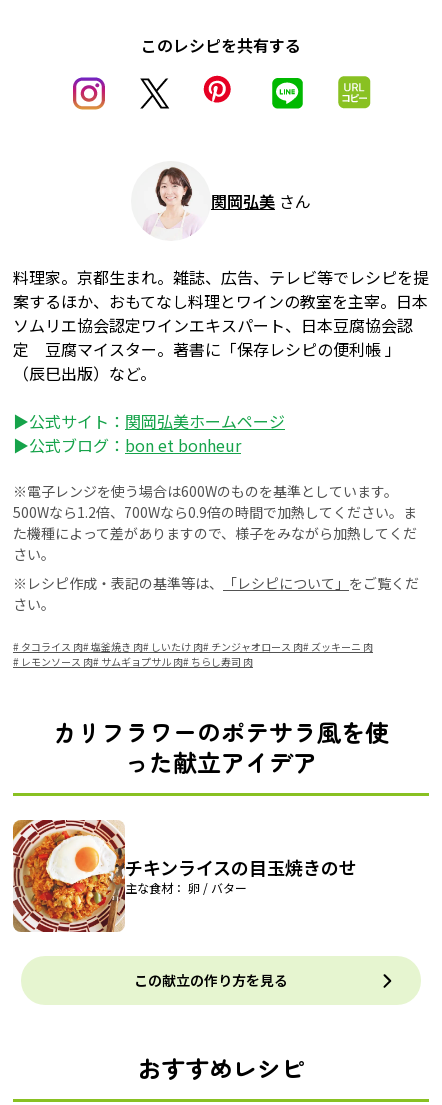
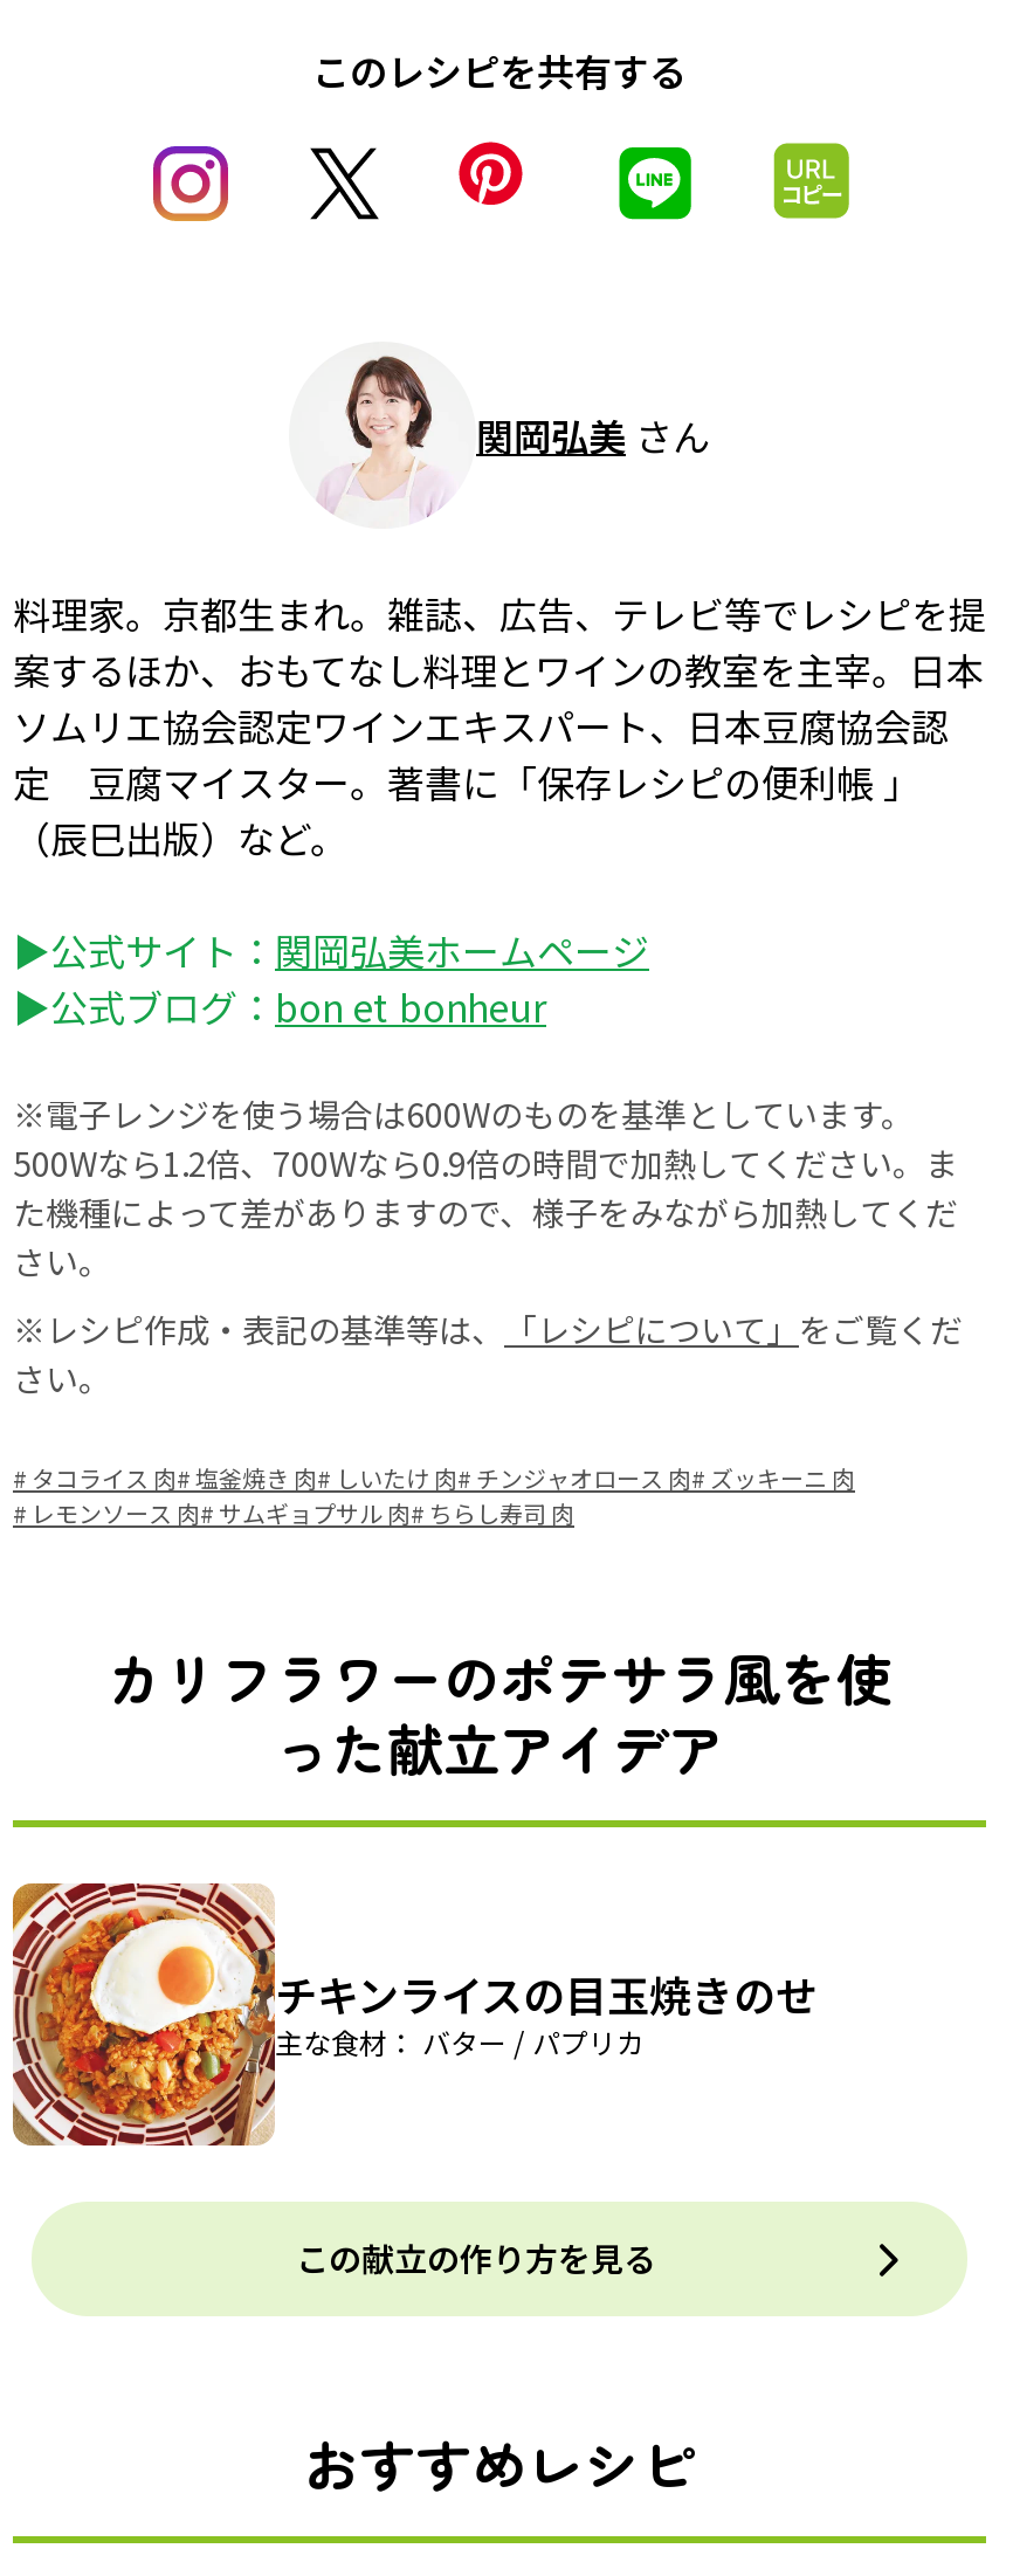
[125,879,247,896] 主な食材： 卵 / バター -> [275,2022,645,2062] 主な食材： バター / パプリカ

